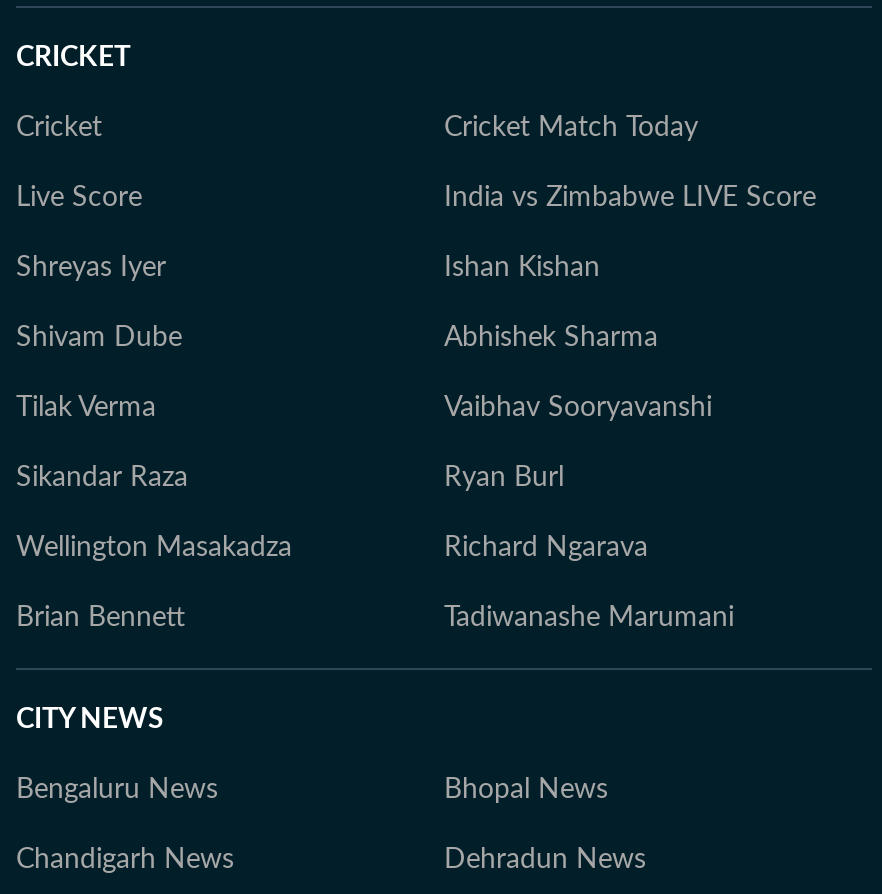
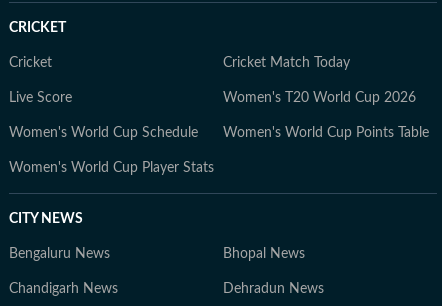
[16,183,816,631] India vs Zimbabwe LIVE Score | Shreyas Iyer | Ishan Kishan | Shivam Dube | Abhishek Sharma | Tilak Verma | Vaibhav Sooryavanshi | Sikandar Raza | Ryan Burl | Wellington Masakadza | Richard Ngarava | Brian Bennett | Tadiwanashe Marumani -> [9,91,429,175] Women's T20 World Cup 2026 | Women's World Cup Schedule | Women's World Cup Points Table | Women's World Cup Player Stats

